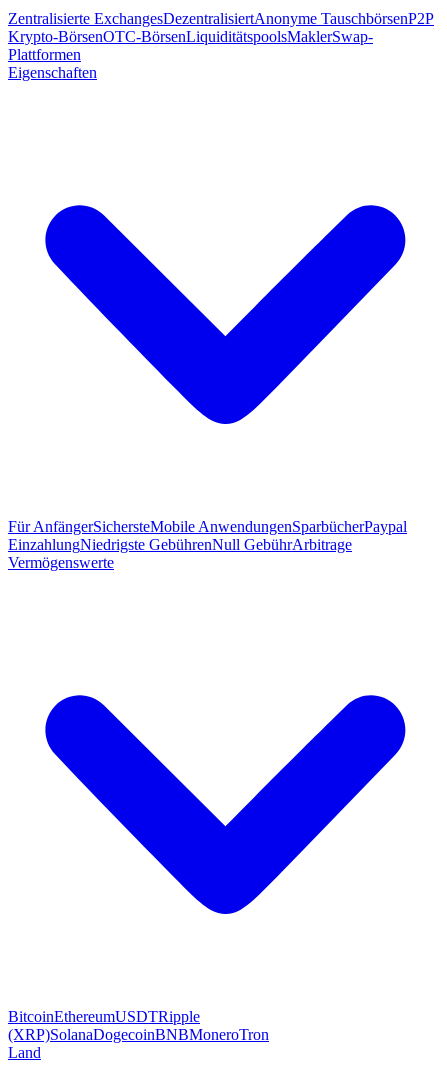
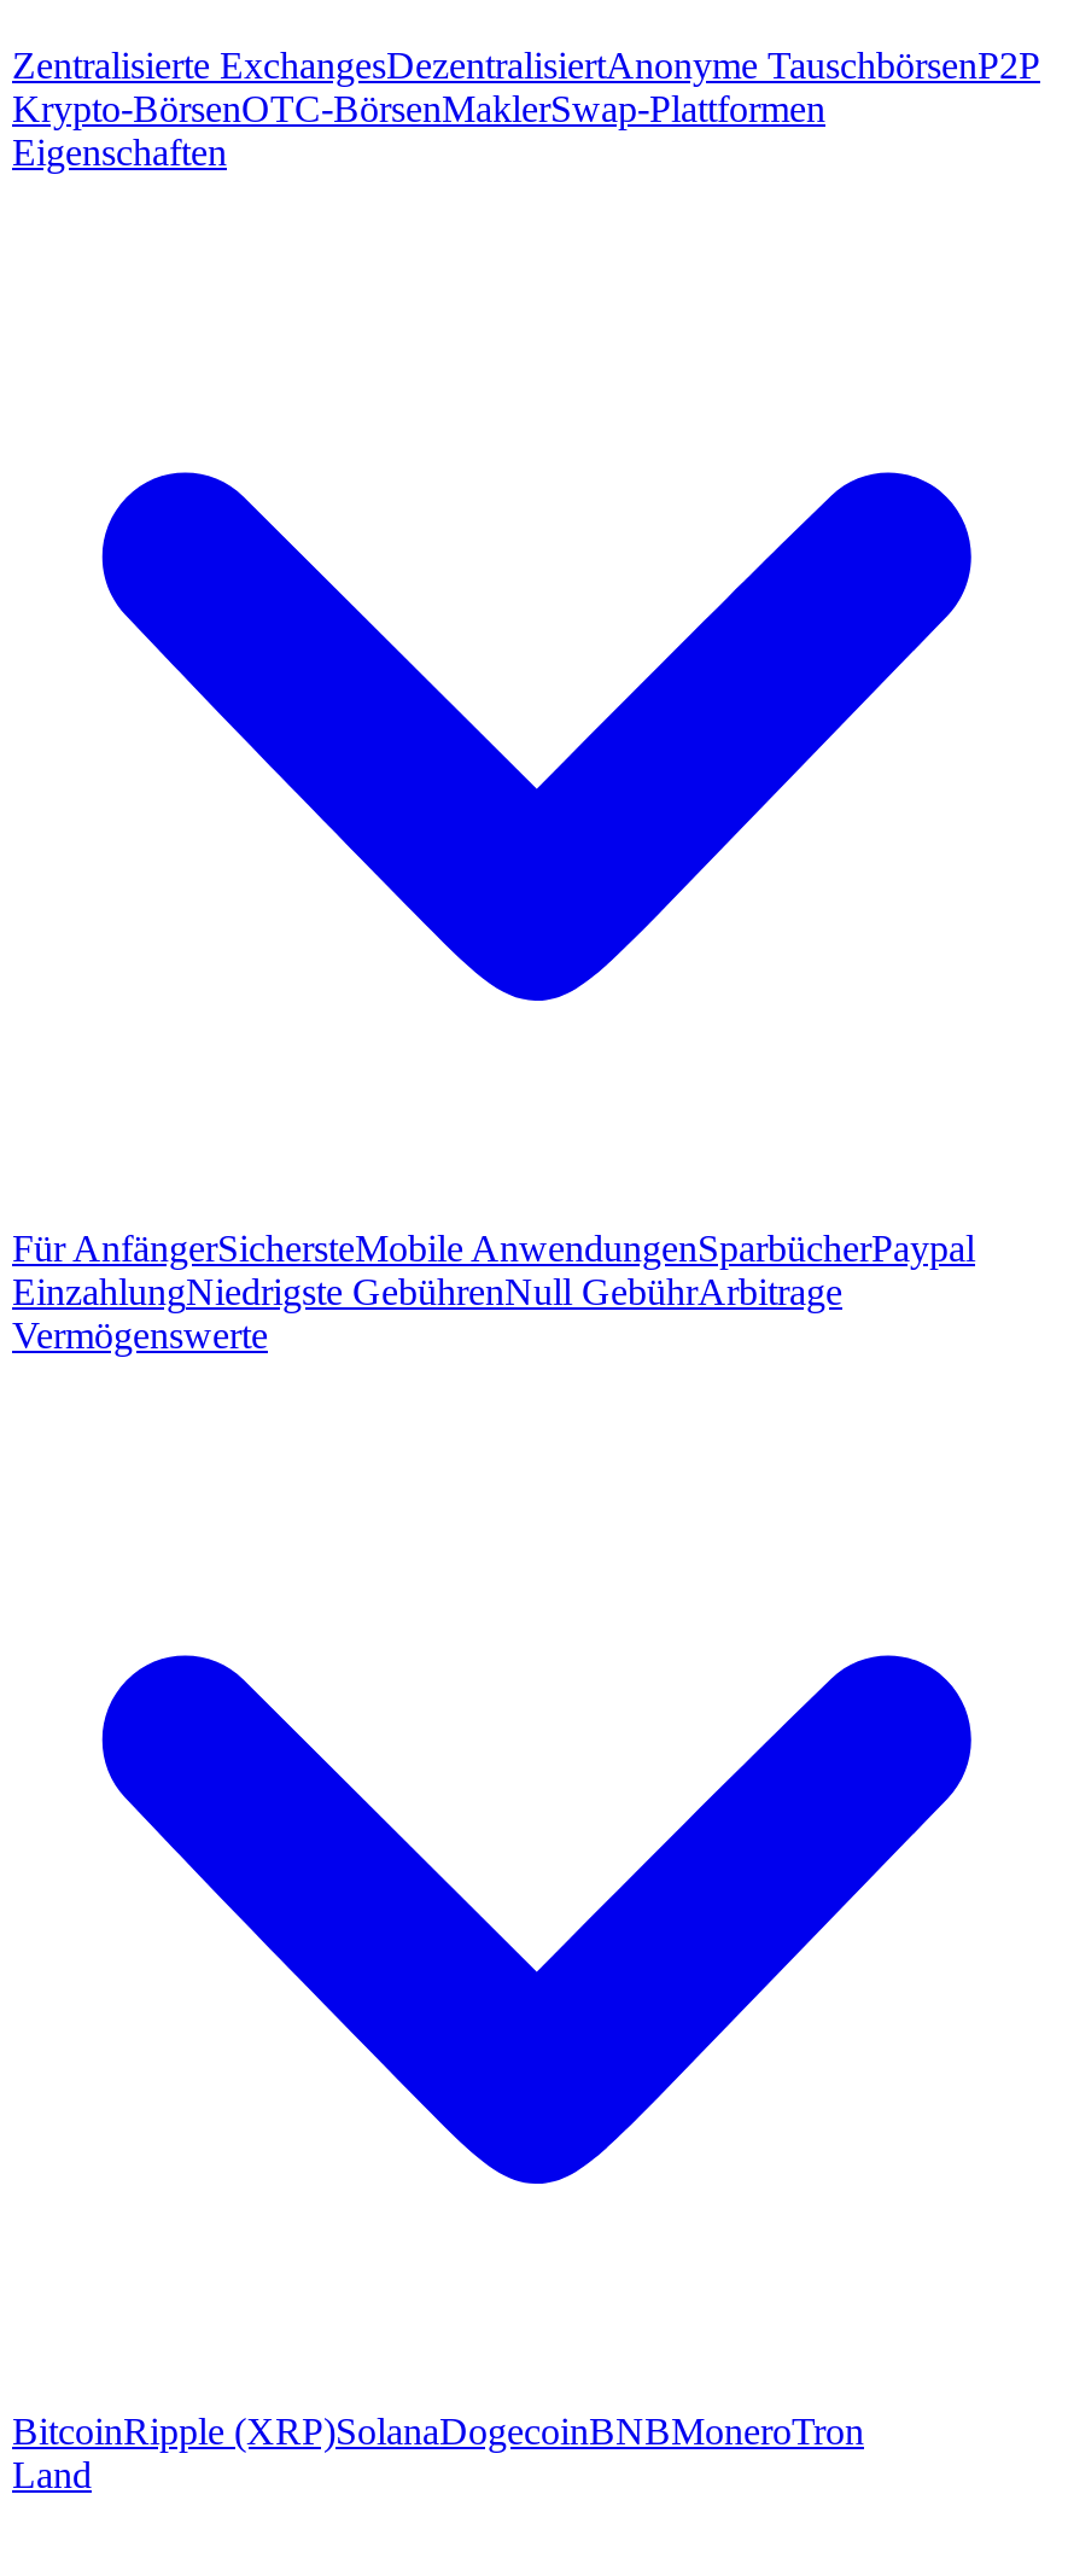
[8,28,373,63] Krypto-BörsenOTC-BörsenLiquiditätspoolsMaklerSwap- | Plattformen -> [12,88,825,129] Krypto-BörsenOTC-BörsenMaklerSwap-Plattformen
[8,1008,269,1043] BitcoinEthereumUSDTRipple | (XRP)SolanaDogecoinBNBMoneroTron -> [12,2411,864,2452] BitcoinRipple (XRP)SolanaDogecoinBNBMoneroTron

